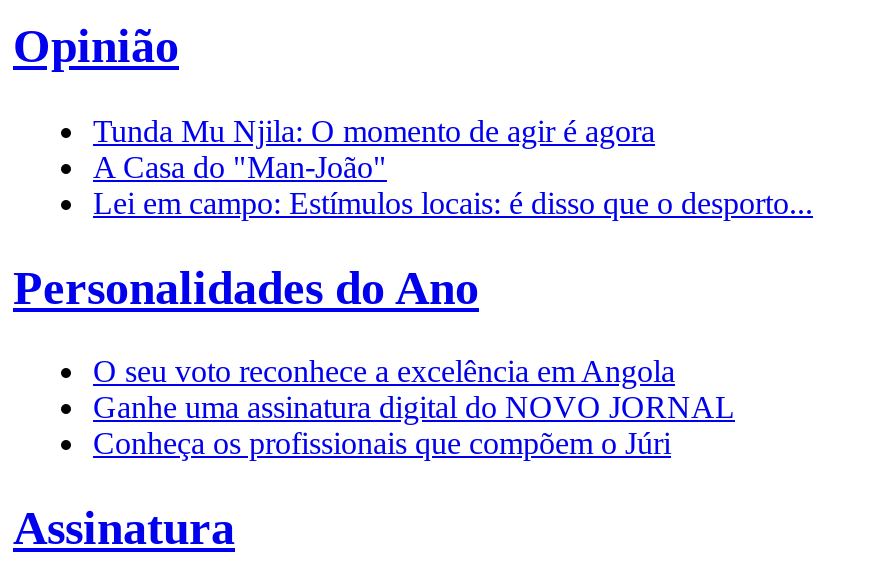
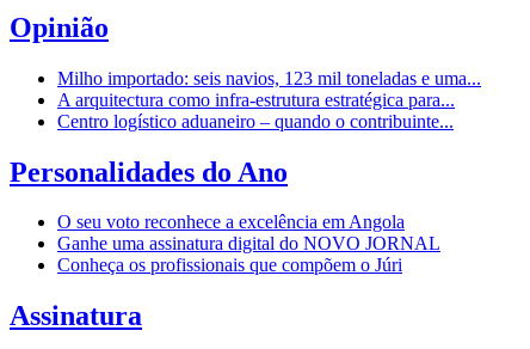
[93,113,813,219] Tunda Mu Njila: O momento de agir é agora | A Casa do "Man-João" | Lei em campo: Estímulos locais: é disso que o desporto... -> [57,68,481,131] Milho importado: seis navios, 123 mil toneladas e uma... | A arquitectura como infra-estrutura estratégica para... | Centro logístico aduaneiro – quando o contribuinte...

